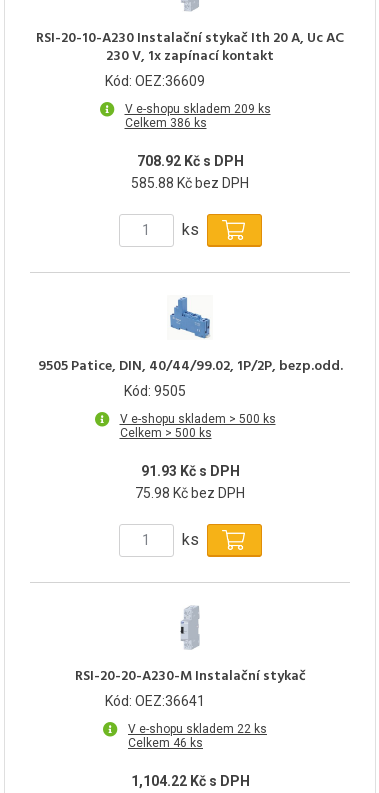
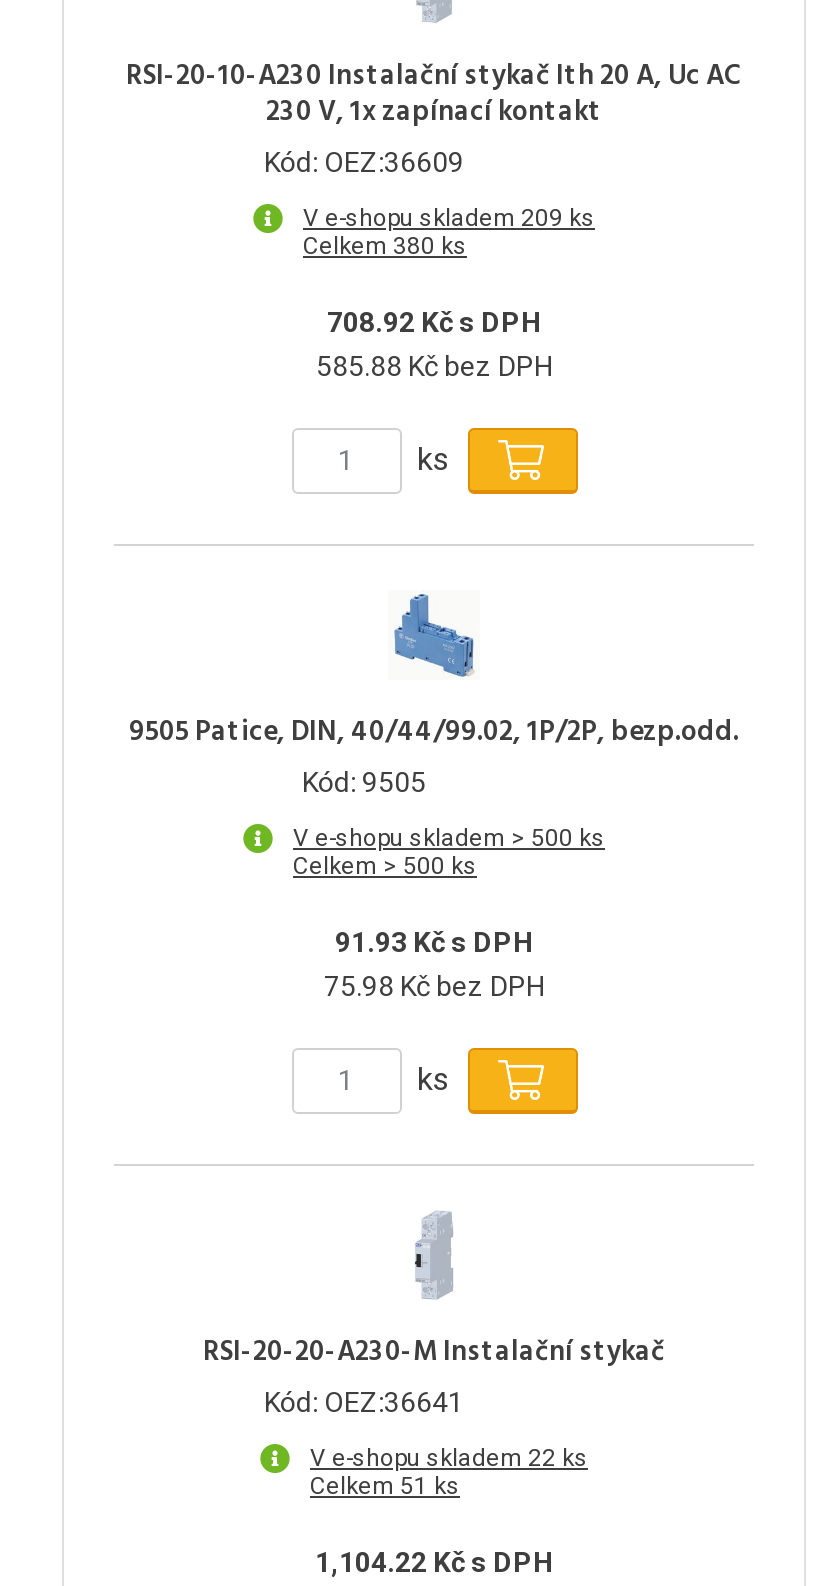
[124,116,206,130] Celkem 386 ks -> [303,231,467,259] Celkem 380 ks
[128,736,203,750] Celkem 46 ks -> [310,1471,460,1499] Celkem 51 ks

